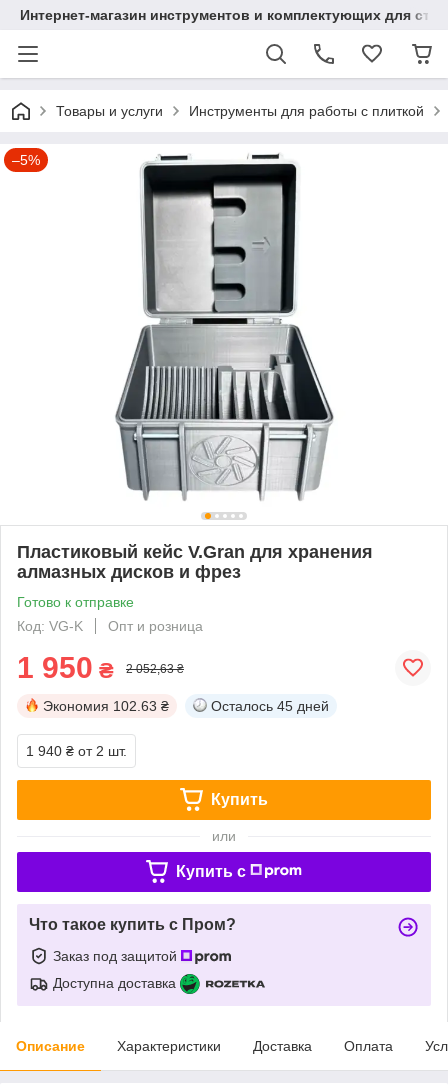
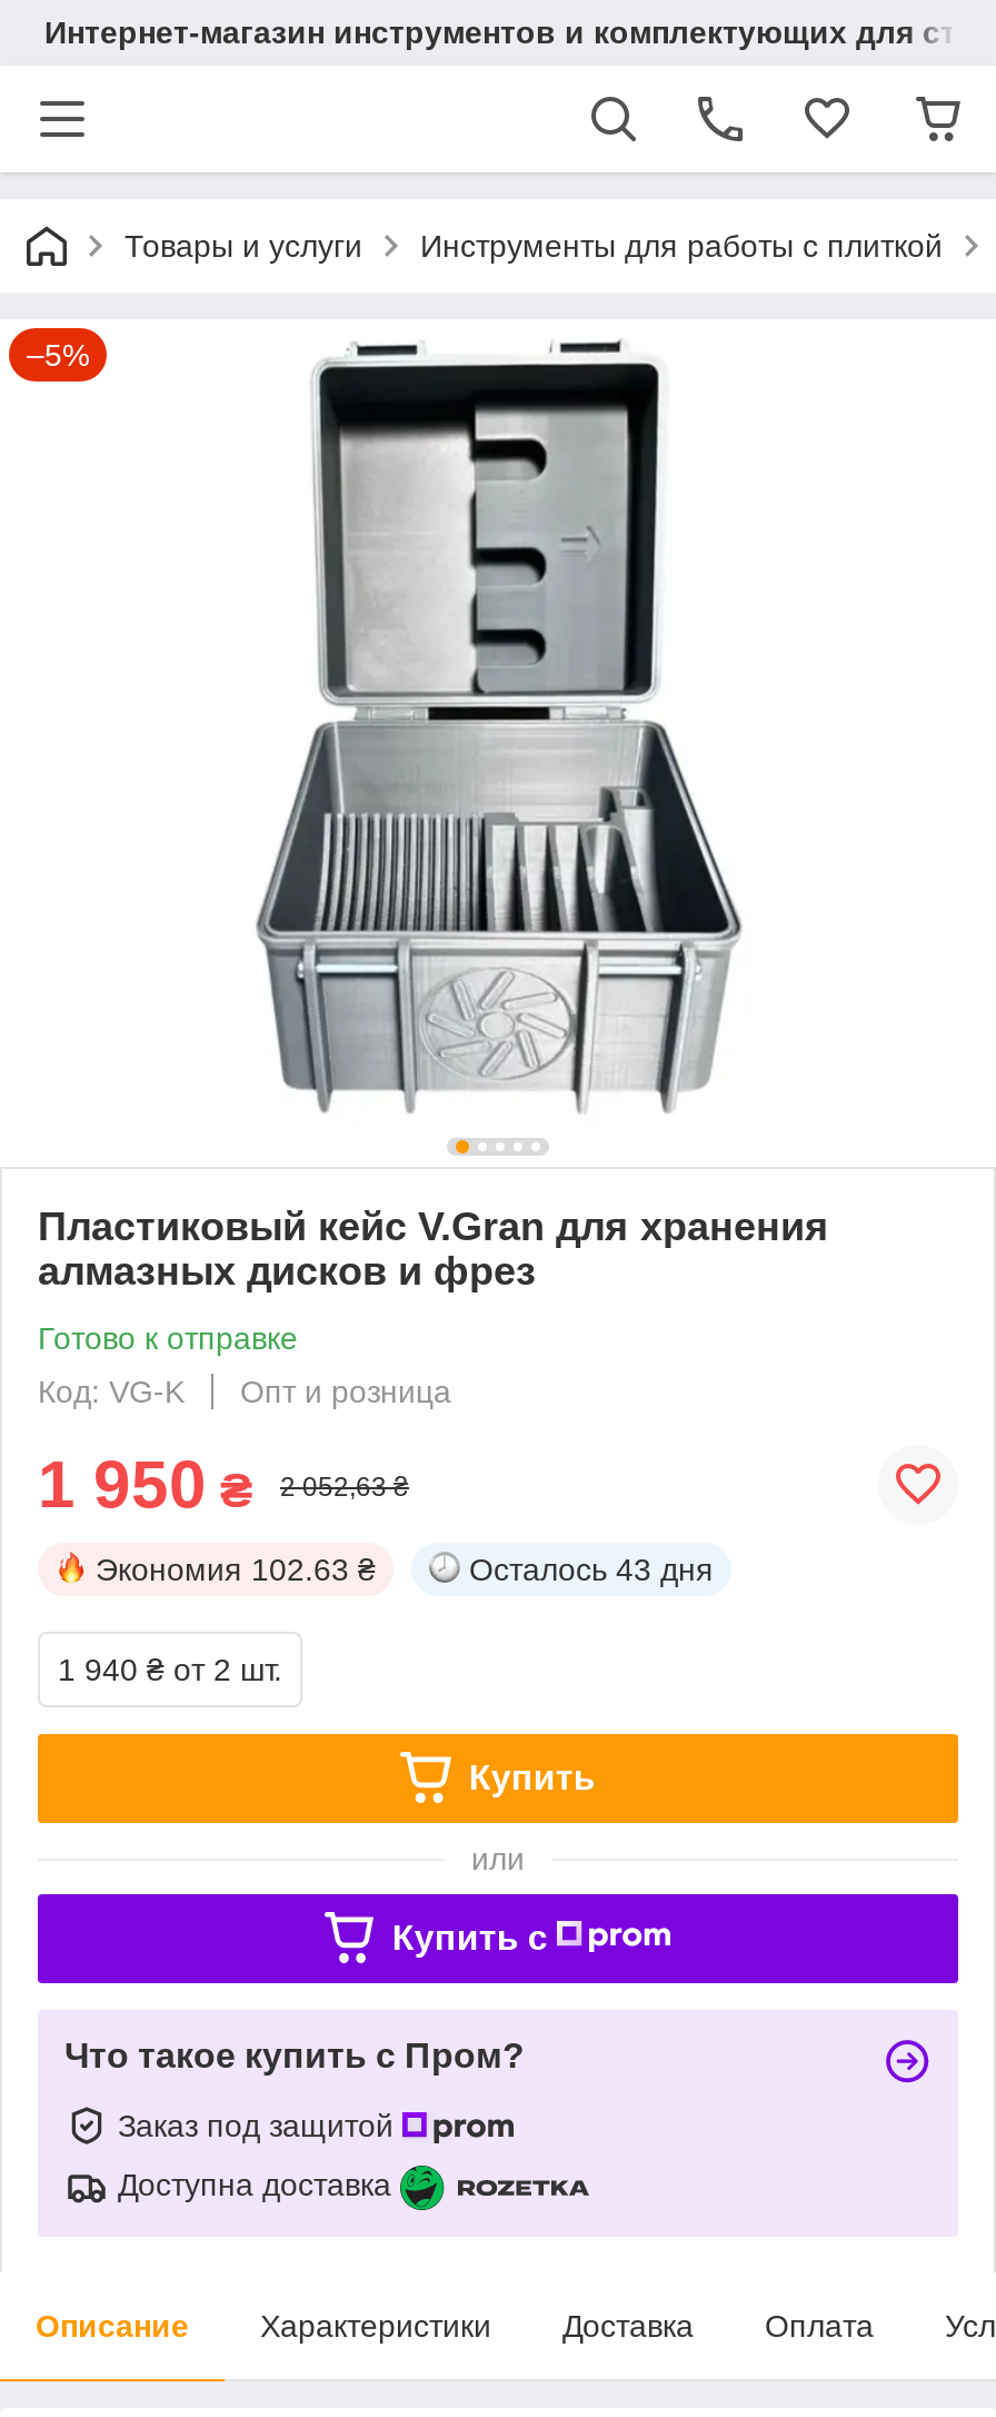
[211,698,329,714] Осталось 45 дней -> [469,1551,714,1587] Осталось 43 дня

